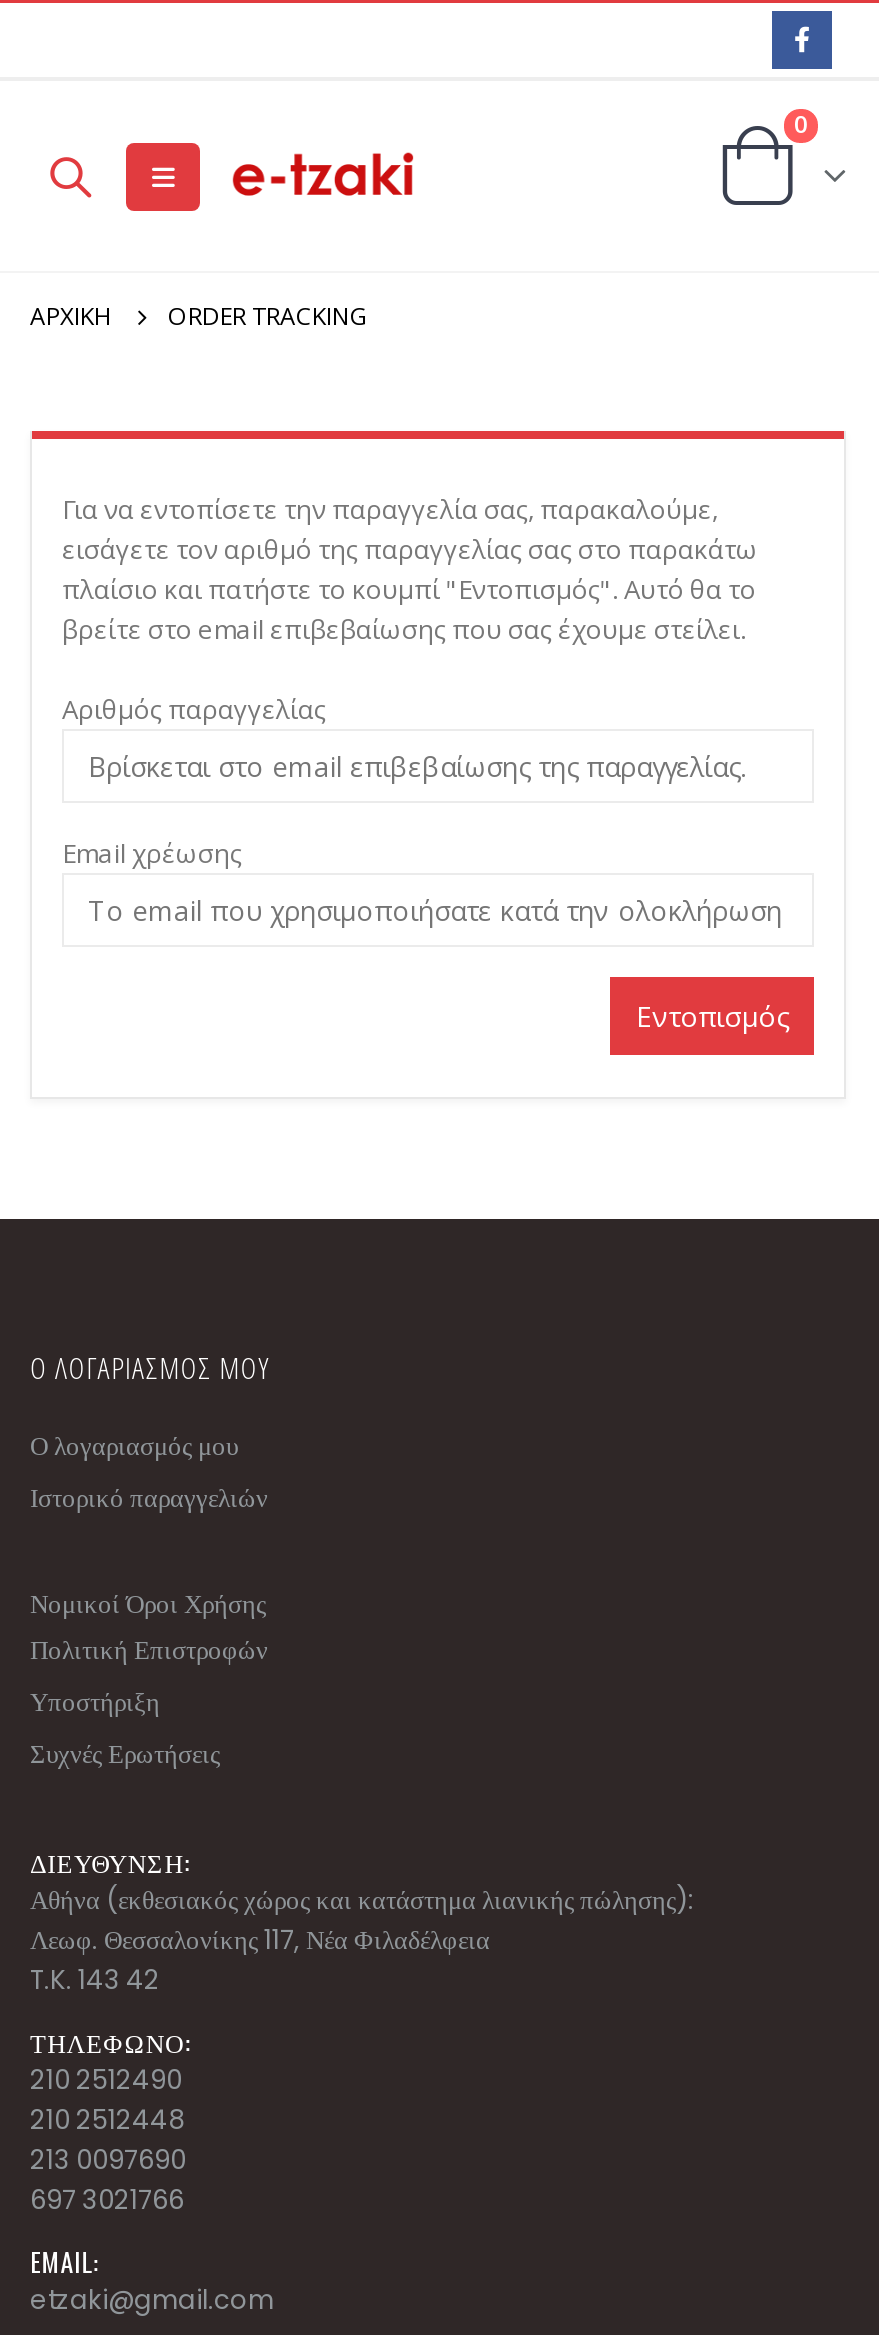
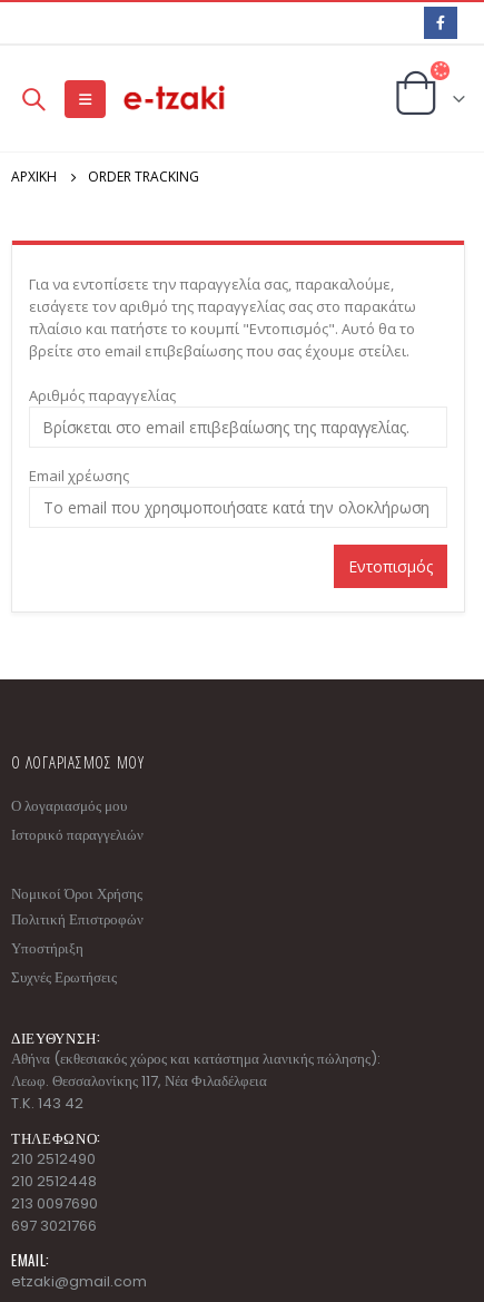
[794,106,808,140] 0 -> none

